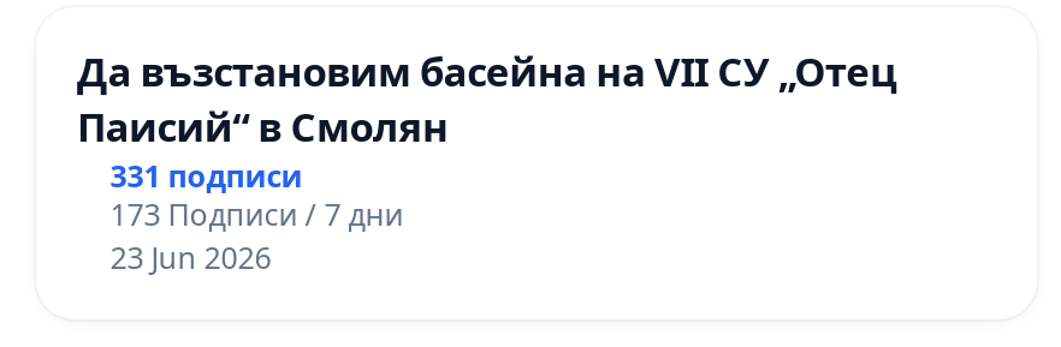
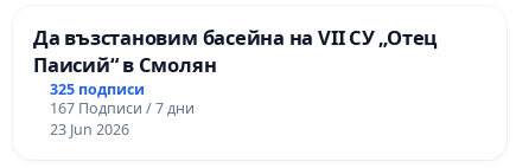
[110,155,303,196] 331 подписи -> [50,79,144,99] 325 подписи
[110,194,404,234] 173 Подписи / 7 дни -> [50,98,194,118] 167 Подписи / 7 дни

